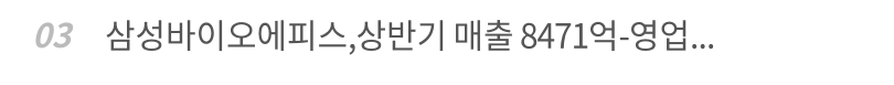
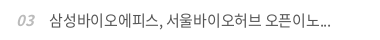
[105,11,715,59] 삼성바이오에피스,상반기 매출 8471억-영업... -> [49,9,331,31] 삼성바이오에피스, 서울바이오허브 오픈이노...

